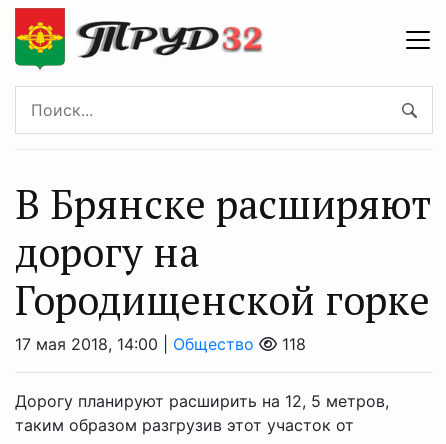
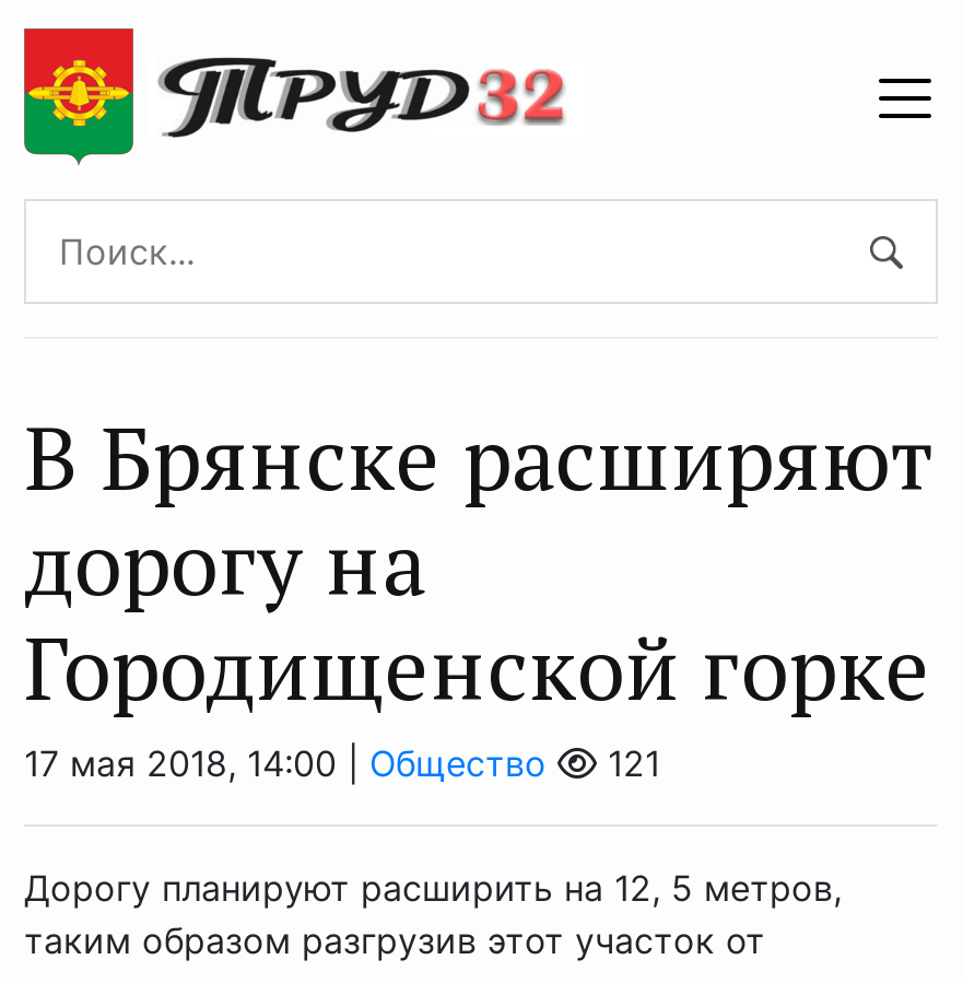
[277,334,306,354] 118 -> [597,741,660,785] 121

